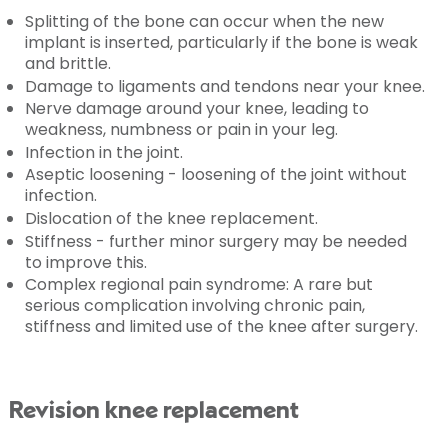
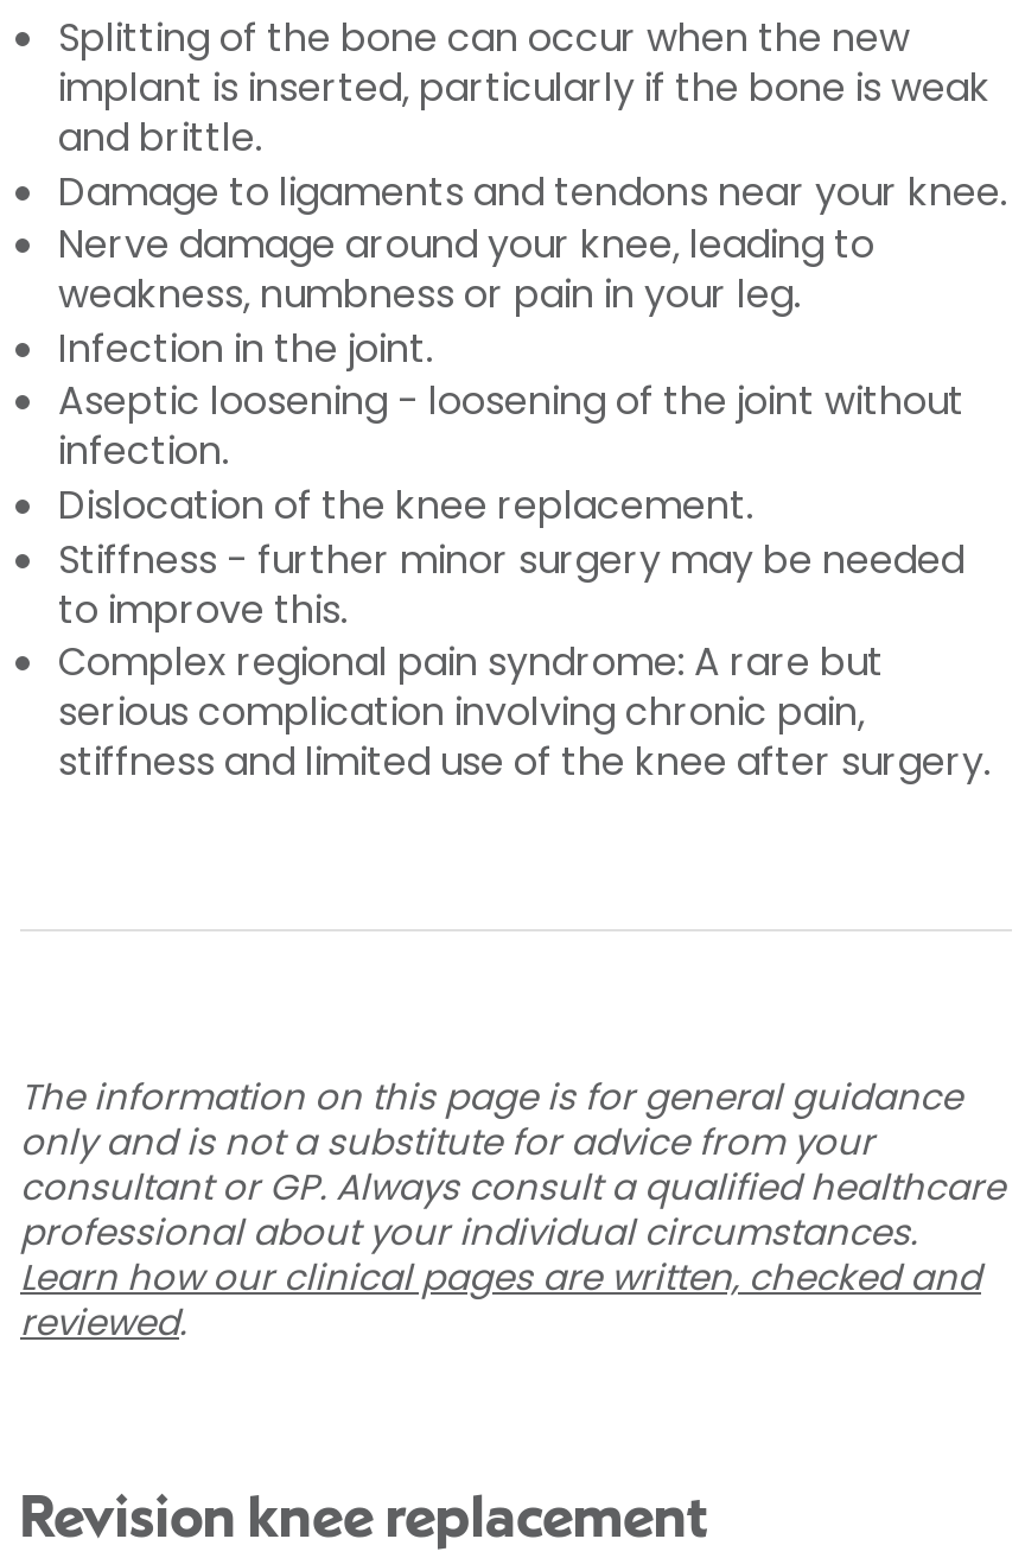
none -> [20,1072,1005,1347] The information on this page is for general guidance | only and is not a substitute for advice from your | consultant or GP. Always consult a qualified healthcare | professional about your individual circumstances. | Learn how our clinical pages are written, checked and | reviewed.

